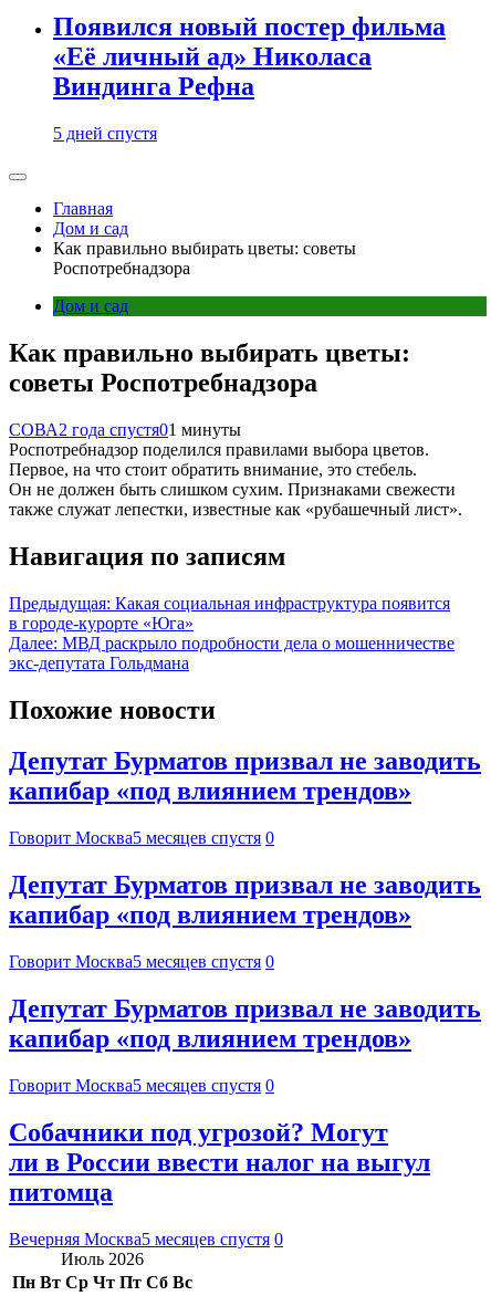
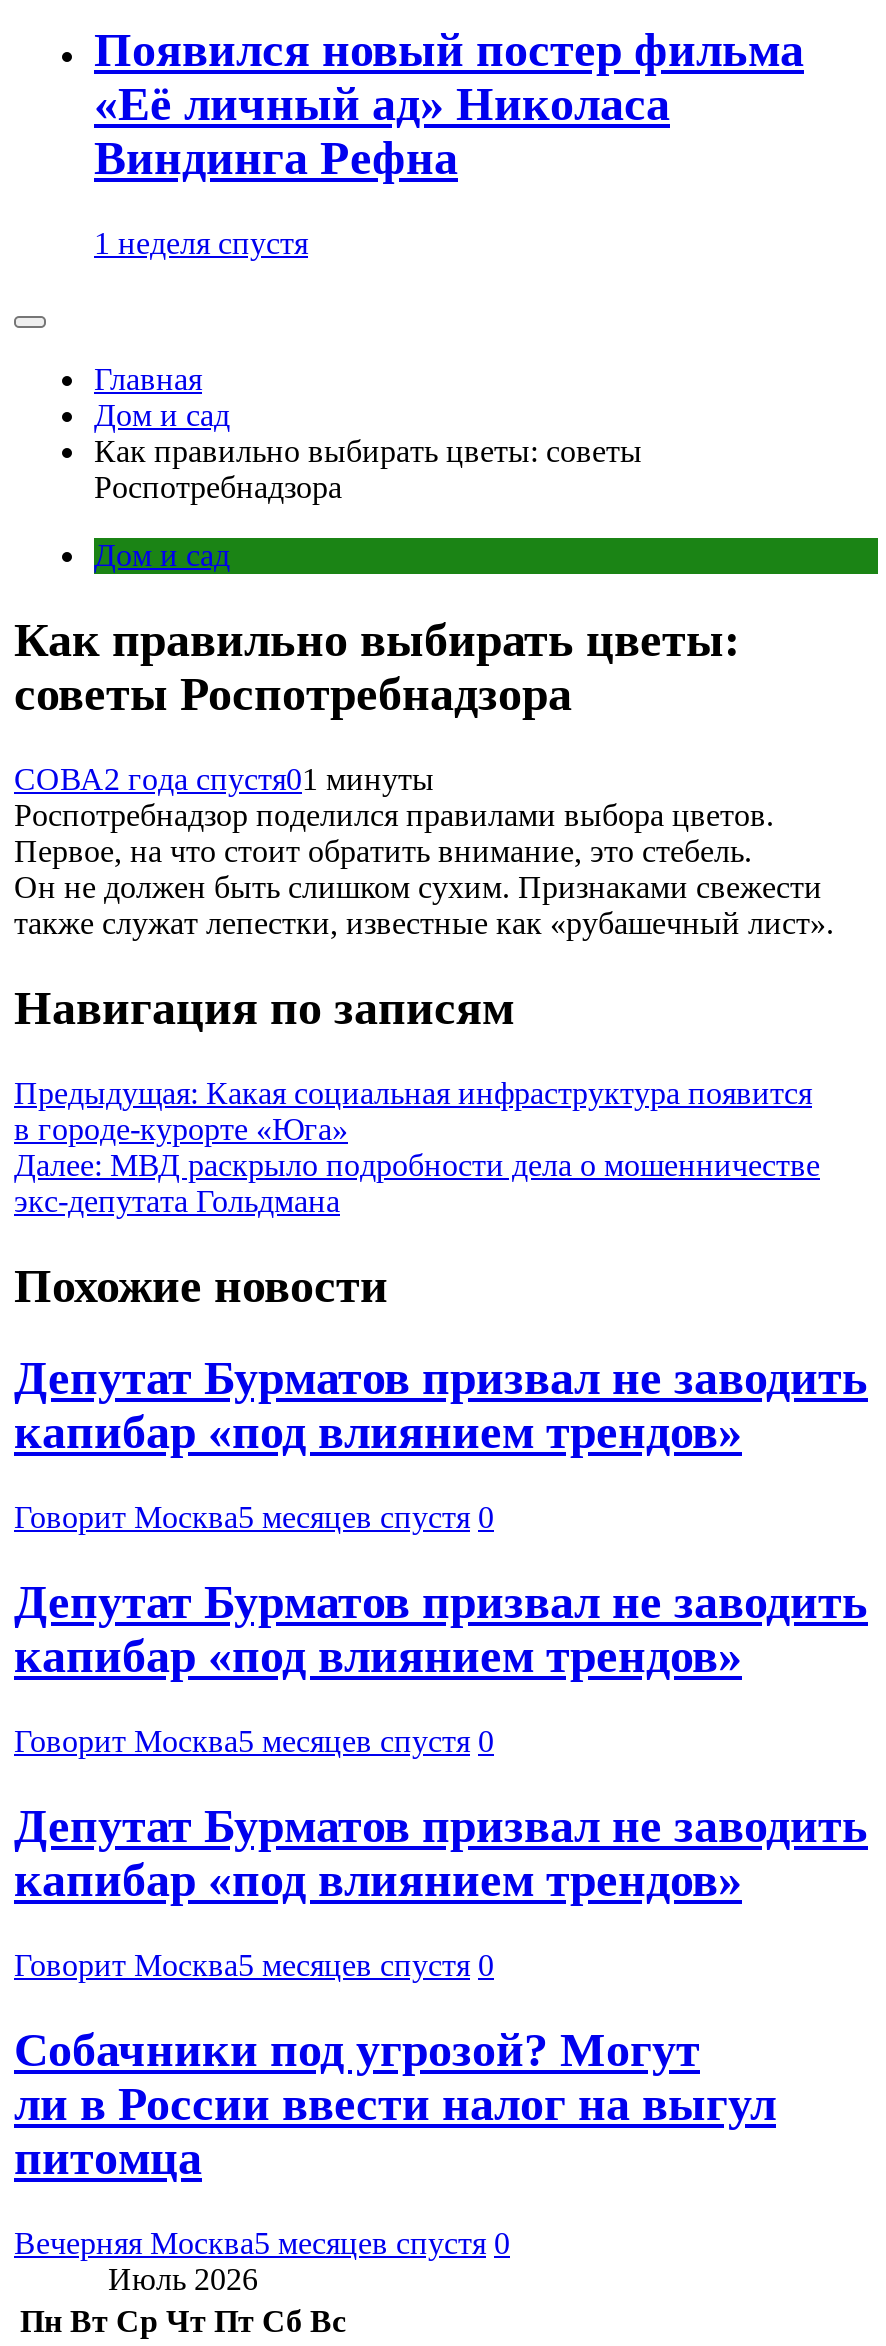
[53,124,157,143] 5 дней спустя -> [94,226,308,260] 1 неделя спустя

